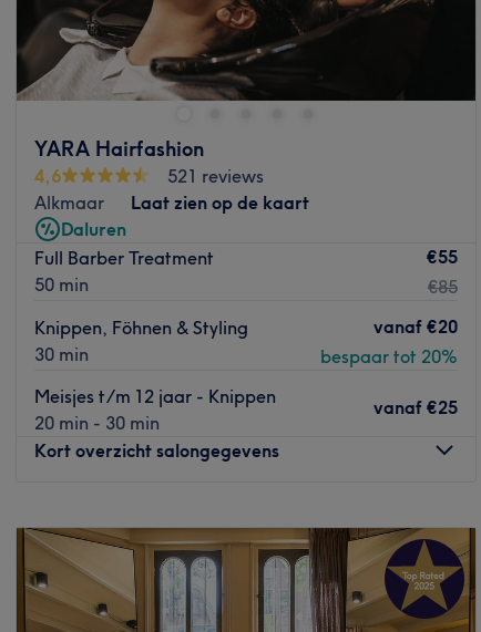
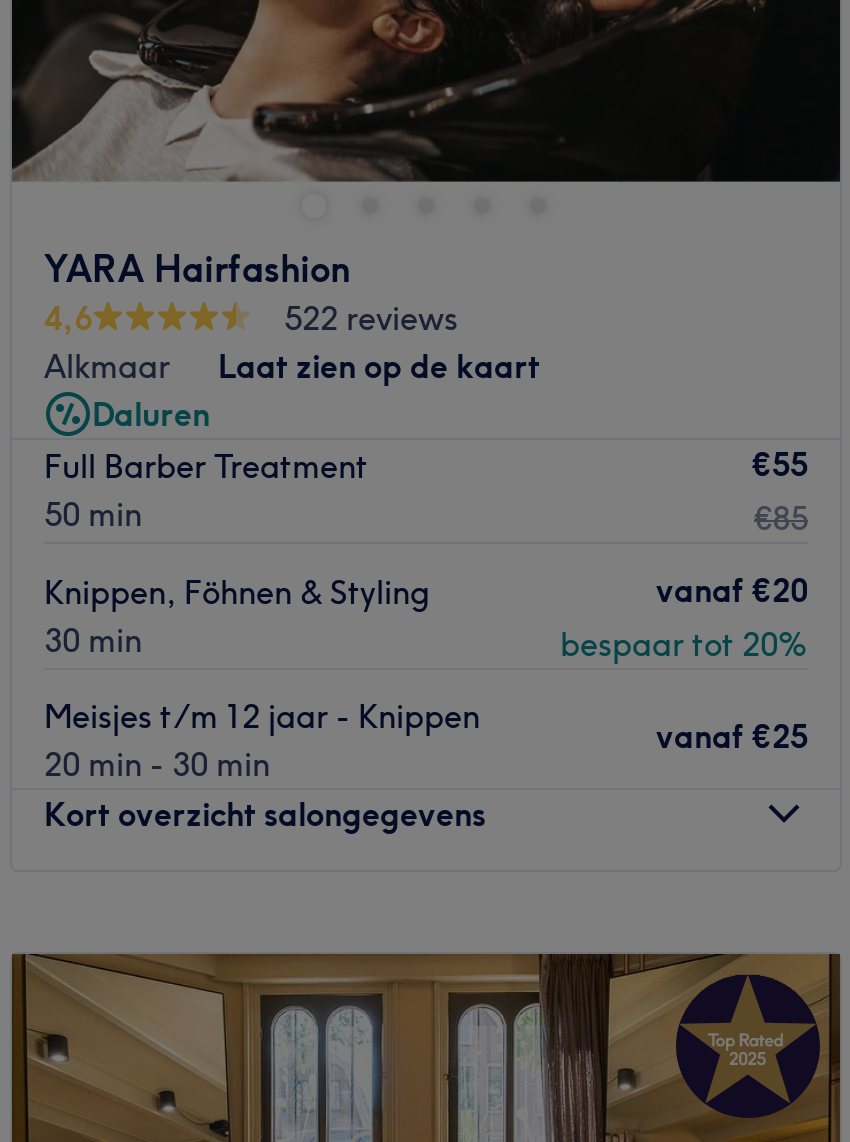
[167,165,264,187] 521 reviews -> [284,298,458,338] 522 reviews

